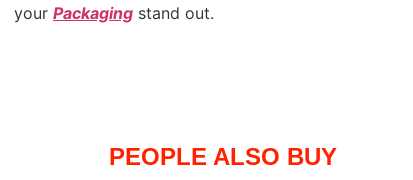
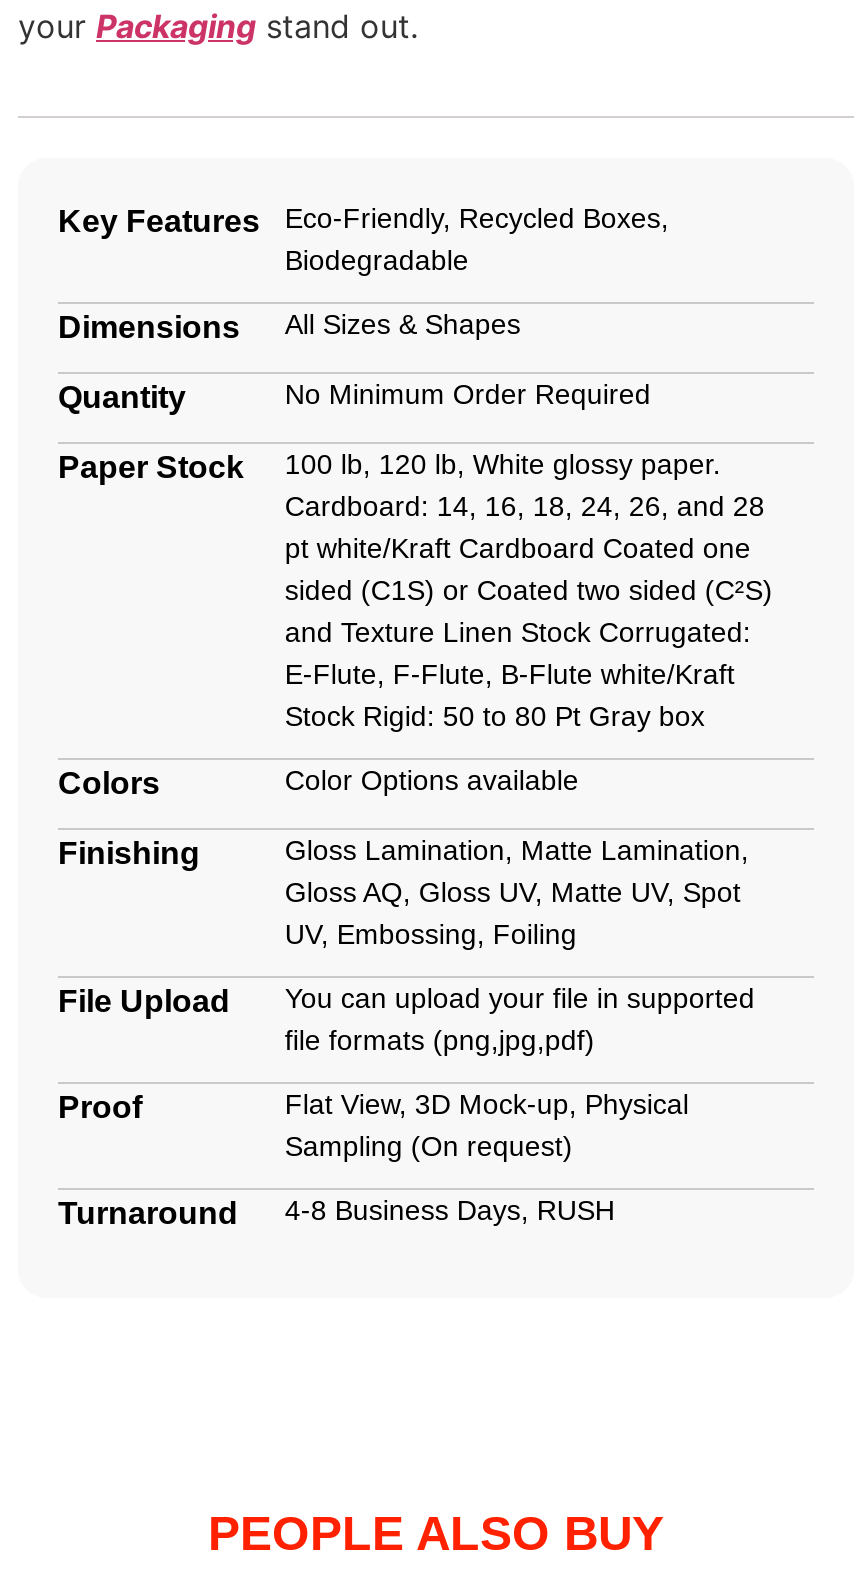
none -> [58,202,773,1230] Key Features | Eco-Friendly, Recycled Boxes, | Biodegradable | Dimensions | All Sizes & Shapes | Quantity | No Minimum Order Required | Paper Stock | 100 lb, 120 lb, White glossy paper. | Cardboard: 14, 16, 18, 24, 26, and 28 | pt white/Kraft Cardboard Coated one | sided (C1S) or Coated two sided (C²S) | and Texture Linen Stock Corrugated: | E-Flute, F-Flute, B-Flute white/Kraft | Stock Rigid: 50 to 80 Pt Gray box | Colors | Color Options available | Finishing | Gloss Lamination, Matte Lamination, | Gloss AQ, Gloss UV, Matte UV, Spot | UV, Embossing, Foiling | File Upload | You can upload your file in supported | file formats (png,jpg,pdf) | Proof | Flat View, 3D Mock-up, Physical | Sampling (On request) | Turnaround | 4-8 Business Days, RUSH

